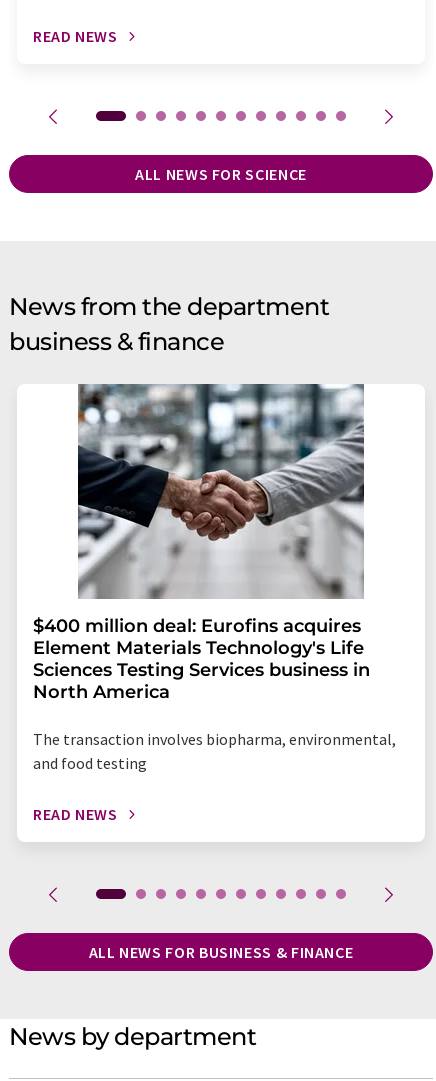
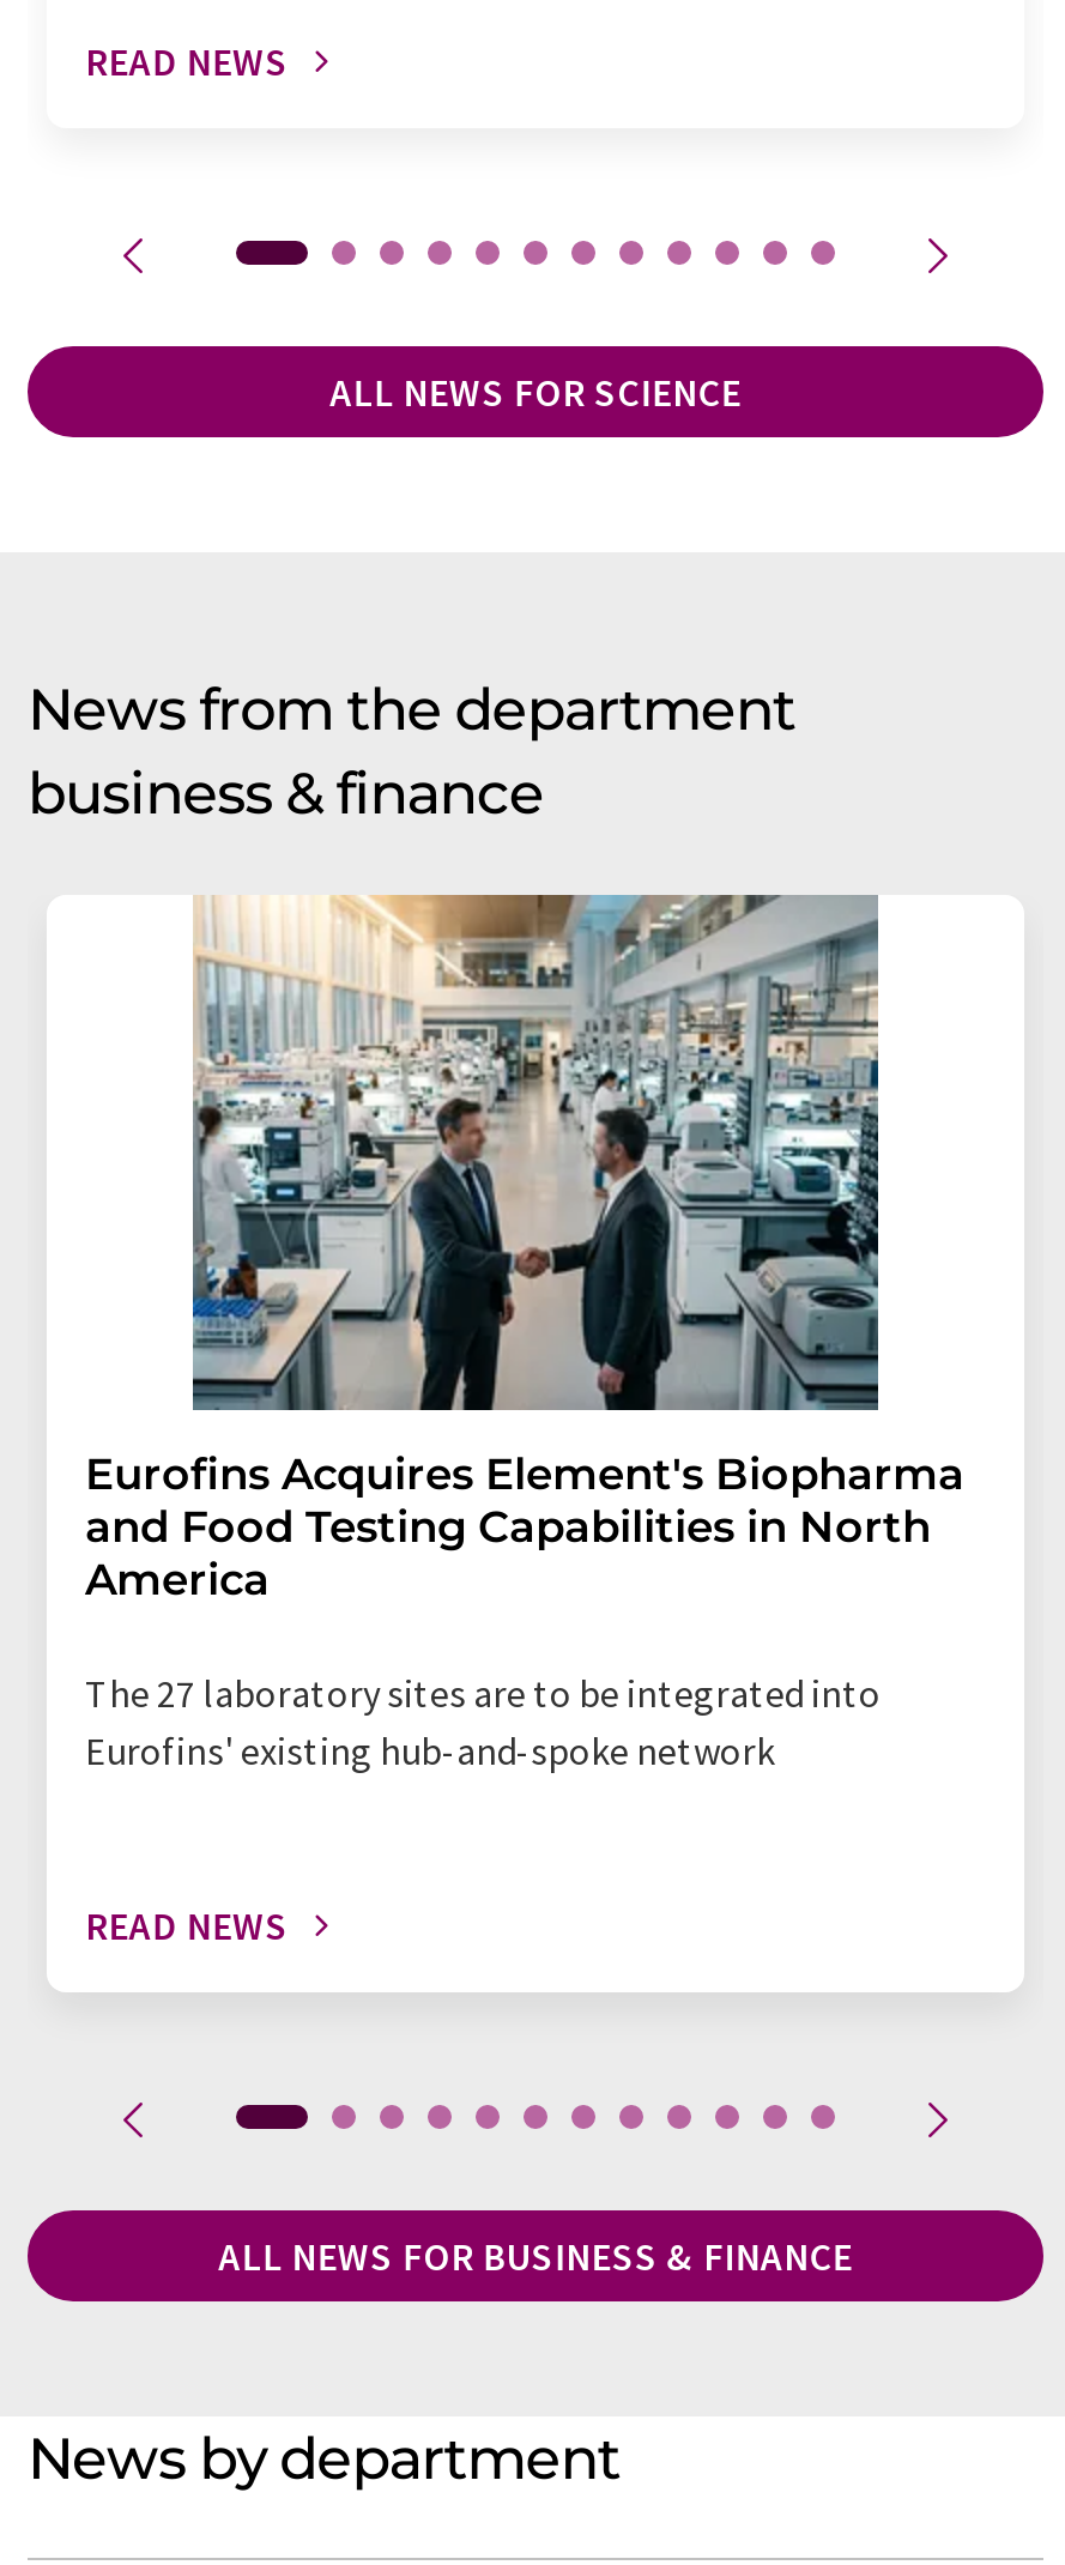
[33,383,370,703] [image] | $400 million deal: Eurofins acquires | Element Materials Technology's Life | Sciences Testing Services business in | North America -> [85,893,964,1607] [image] | Eurofins Acquires Element's Biopharma | and Food Testing Capabilities in North | America
[33,729,396,773] The transaction involves biopharma, environmental, | and food testing -> [85,1669,881,1774] The 27 laboratory sites are to be integrated into | Eurofins' existing hub-and-spoke network

